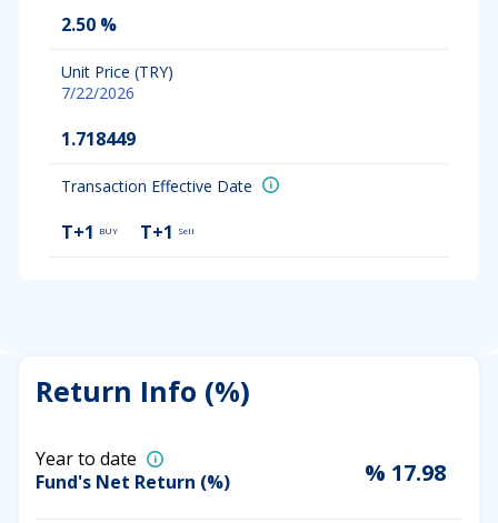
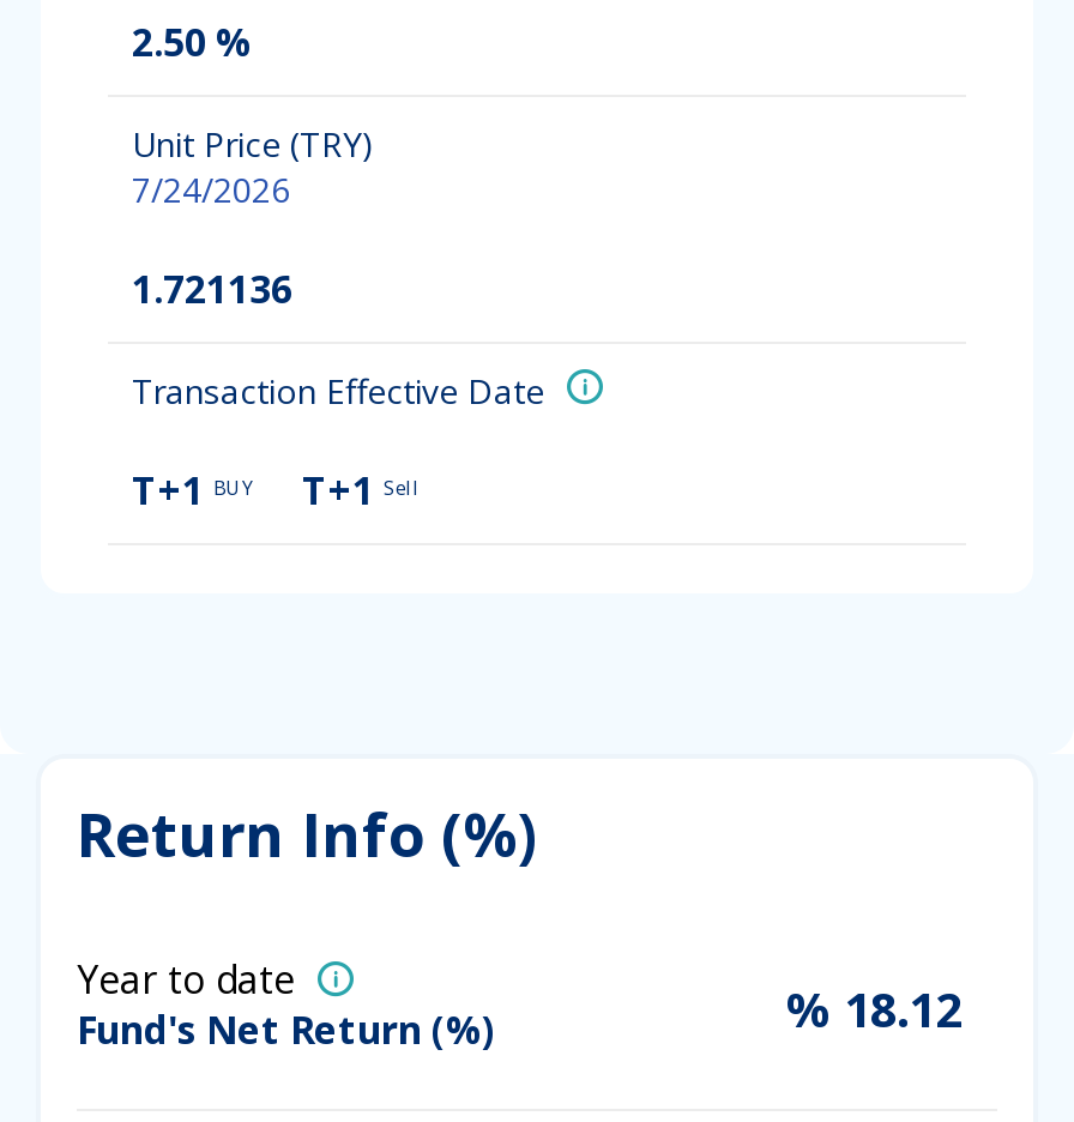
[61,82,135,103] 7/22/2026 -> [132,167,290,212] 7/24/2026
[61,127,136,151] 1.718449 -> [132,263,292,316] 1.721136
[365,458,446,488] % 17.98 -> [786,977,961,1042] % 18.12

